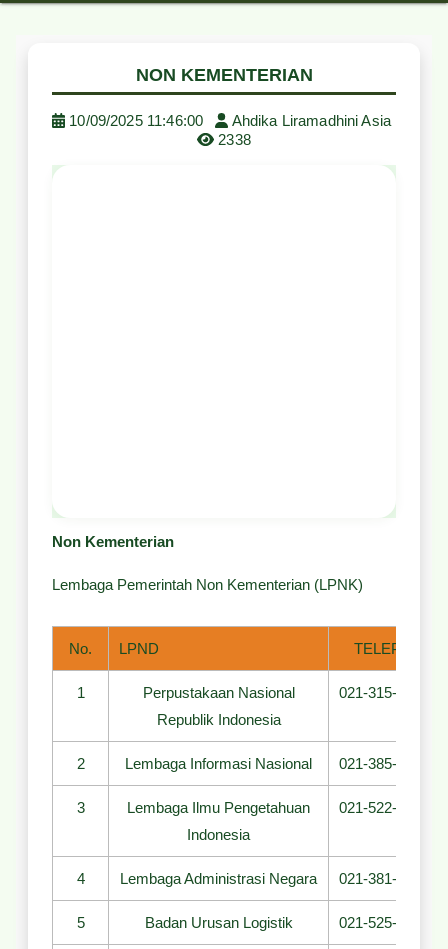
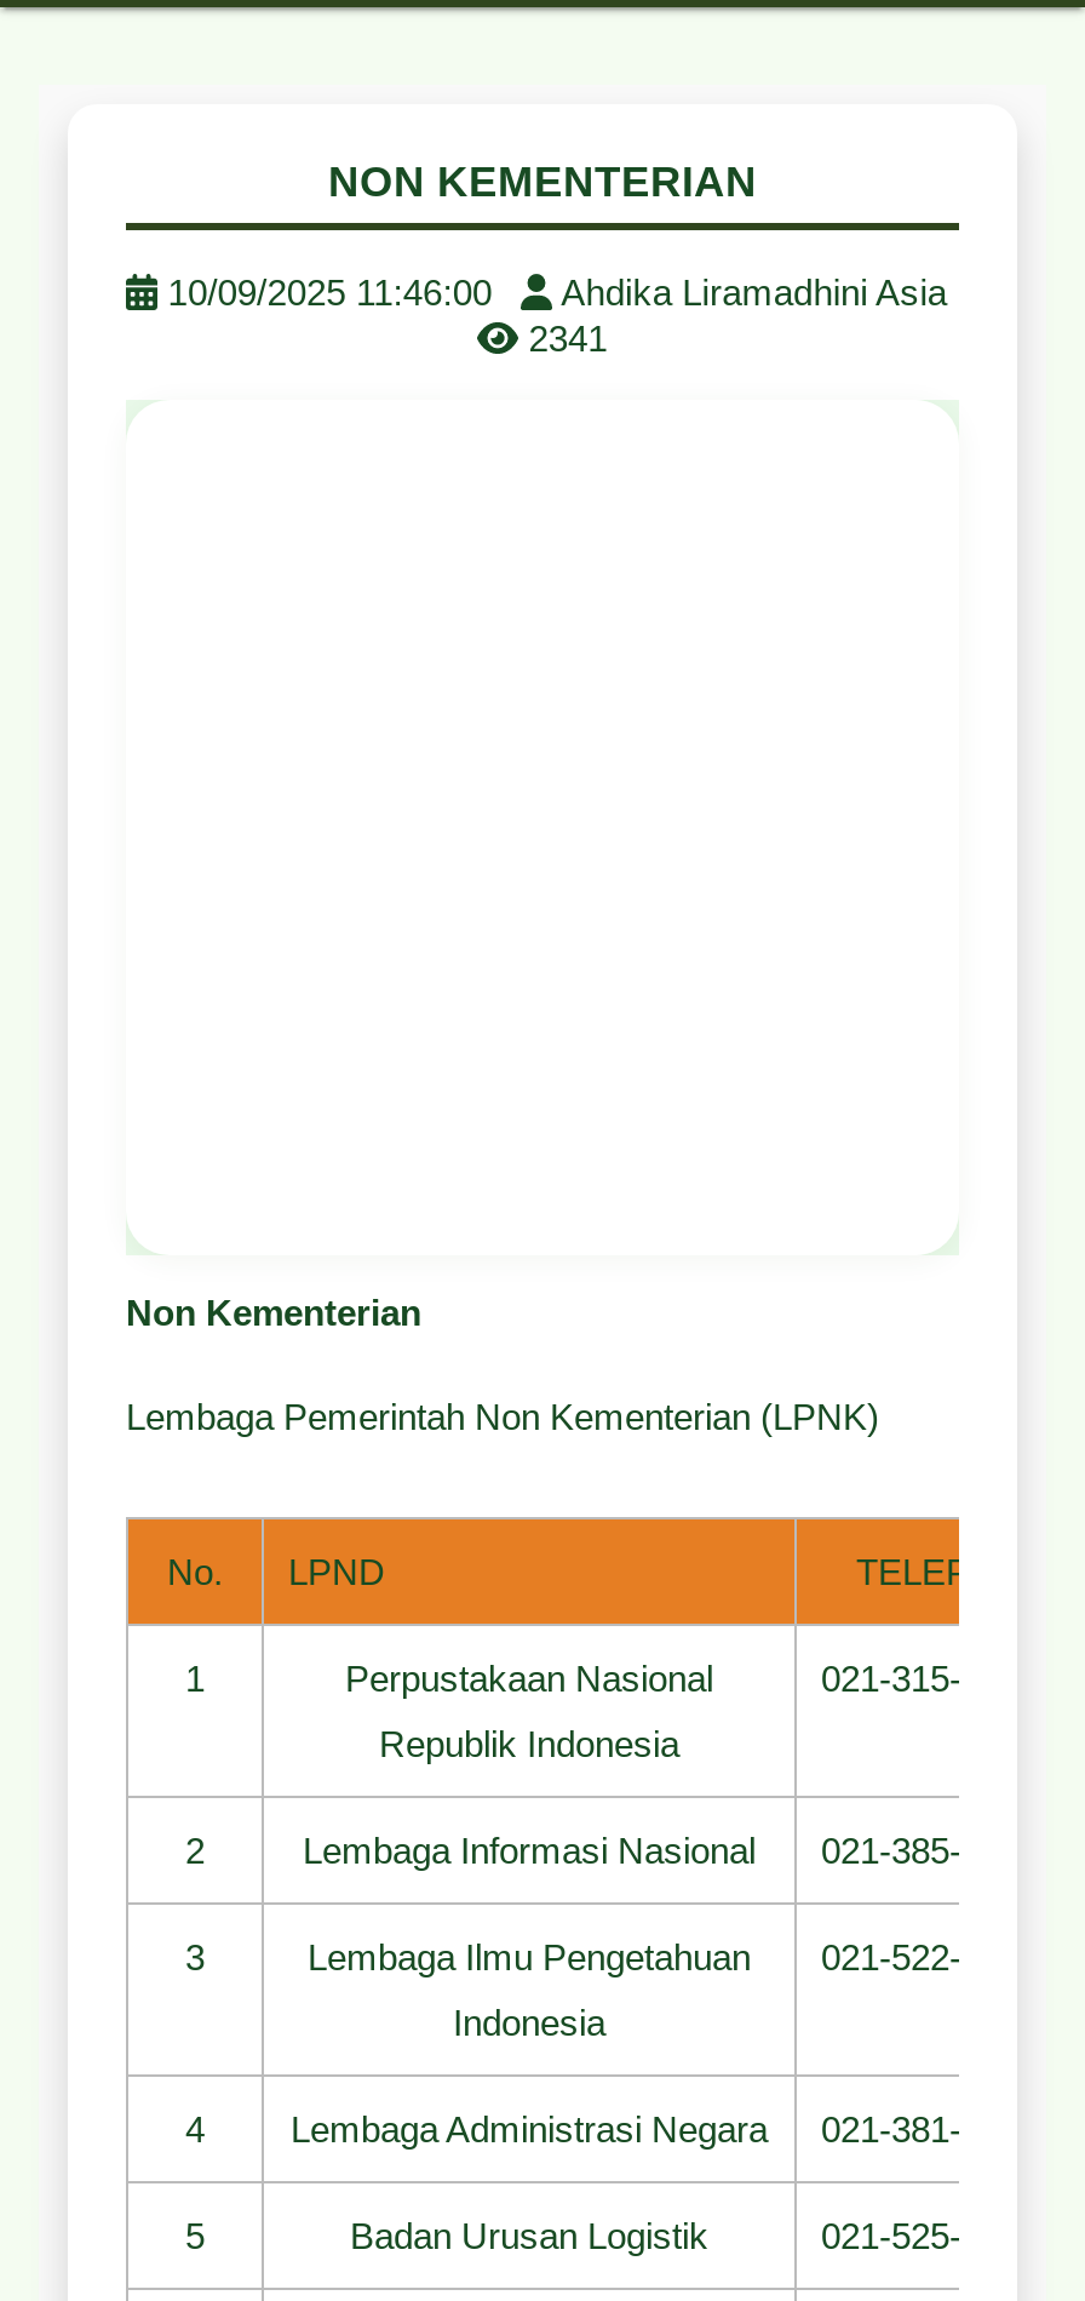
[214,131,251,148] 2338 -> [519,317,607,359] 2341

